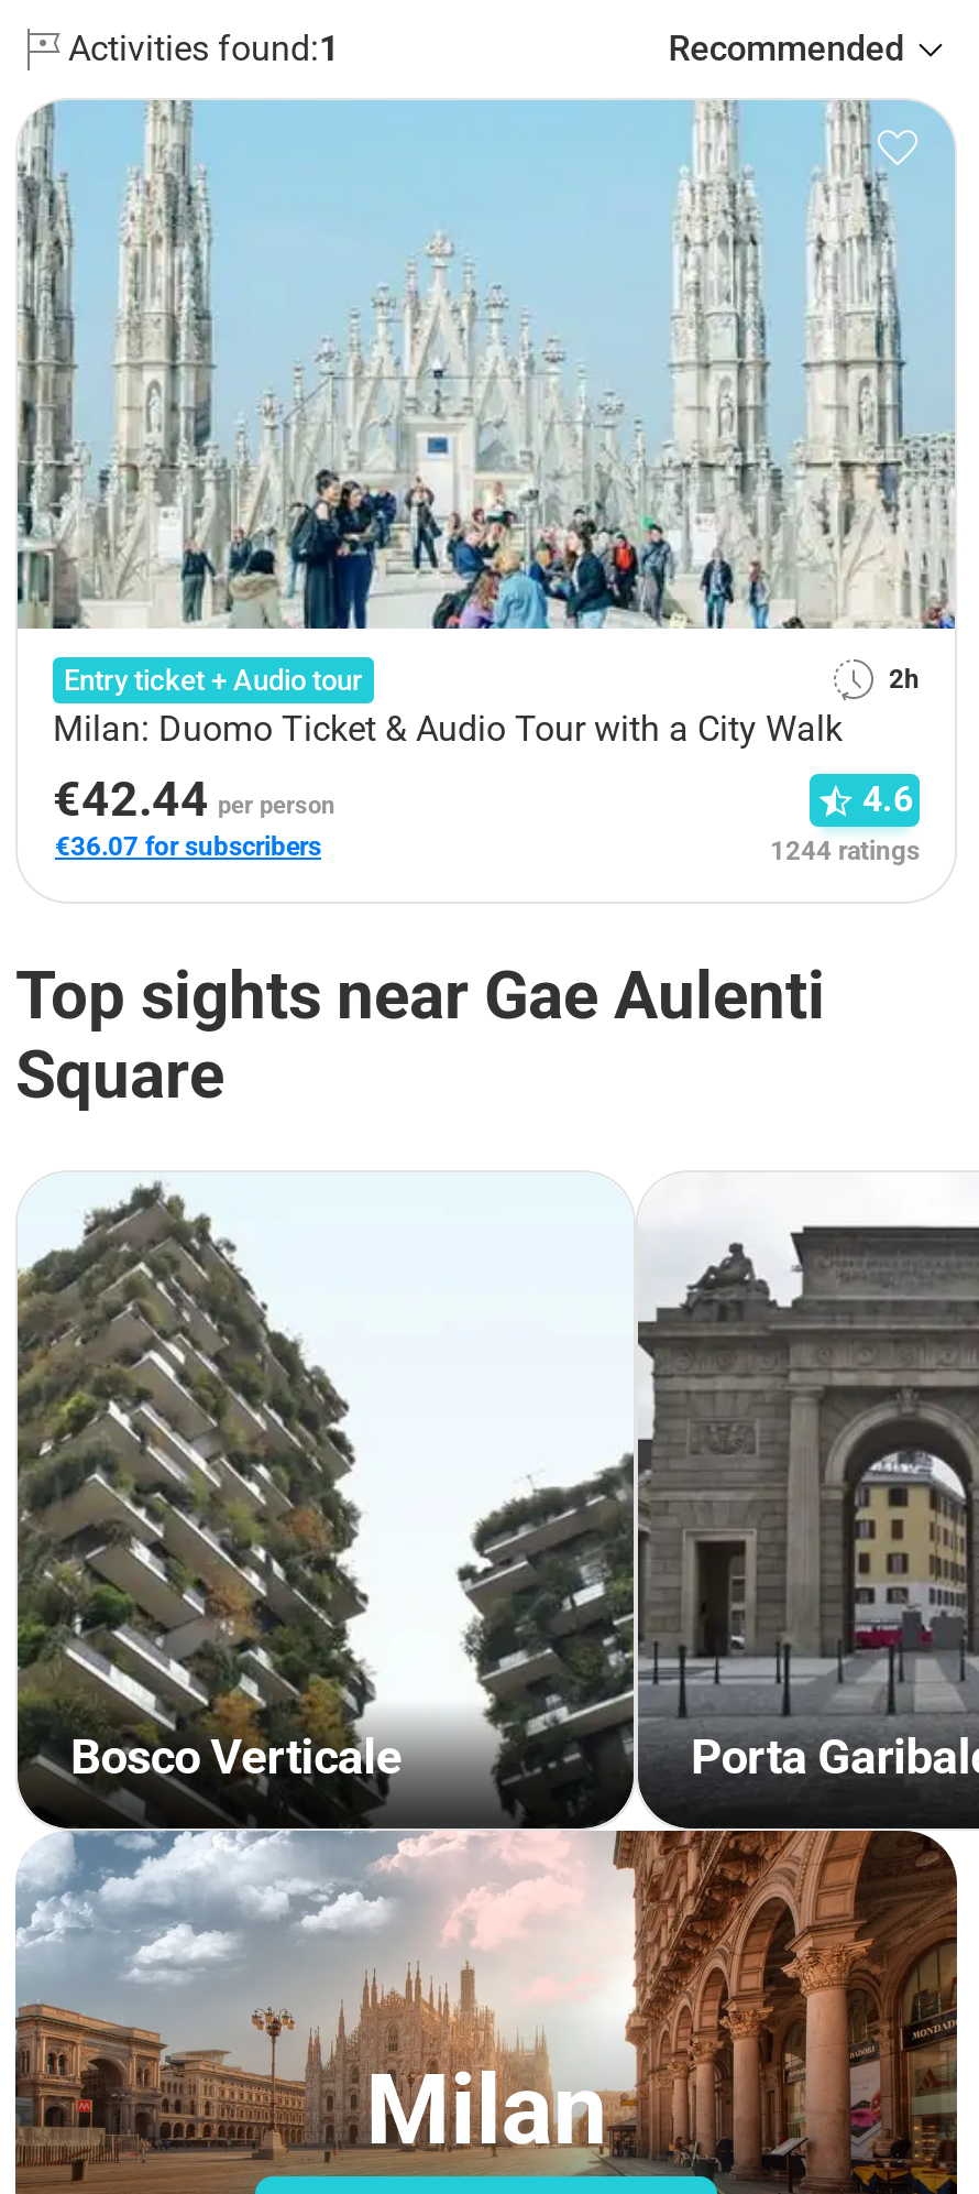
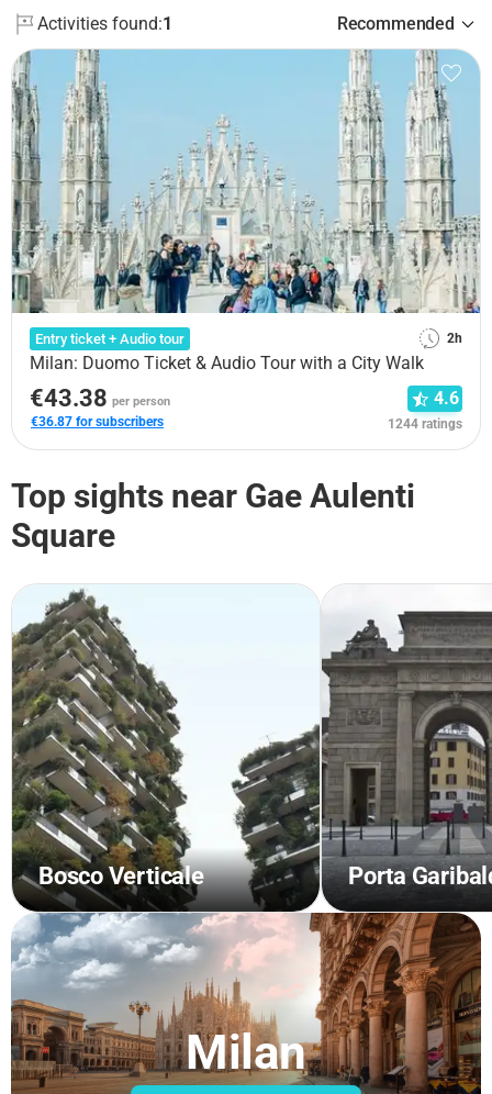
[53,772,334,827] €42.44 per person -> [30,384,170,412] €43.38 per person
[55,831,321,862] €36.07 for subscribers -> [31,414,164,429] €36.87 for subscribers

